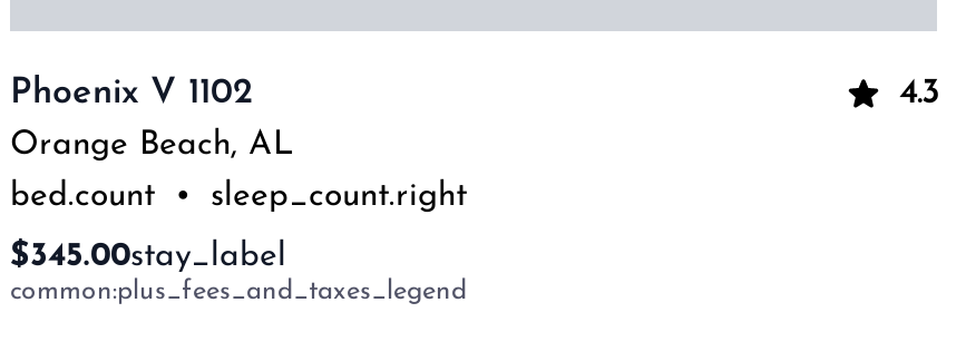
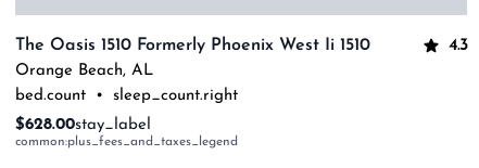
[10,76,253,111] Phoenix V 1102 -> [15,37,370,54] The Oasis 1510 Formerly Phoenix West Ii 1510
[10,241,286,274] $345.00stay_label -> [15,117,151,133] $628.00stay_label

